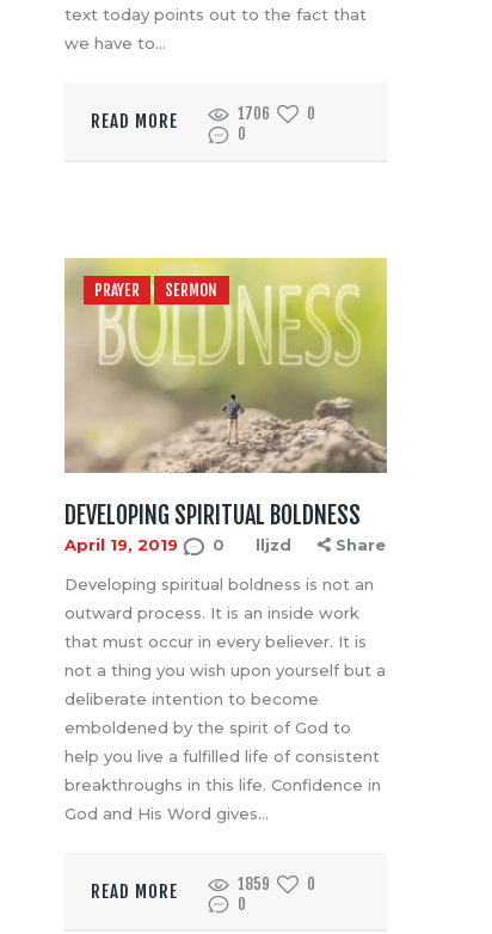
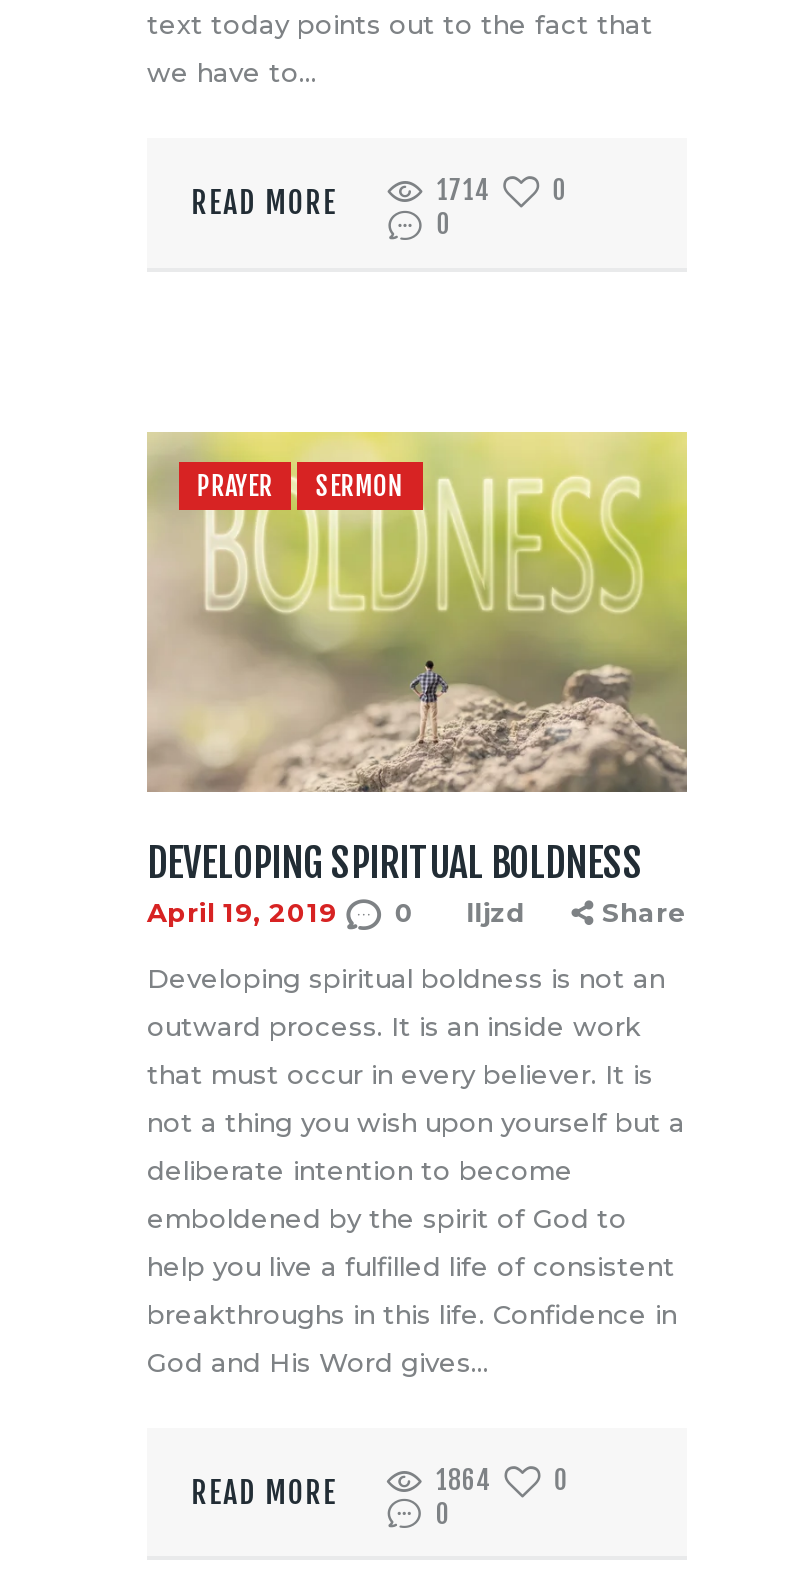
[237,104,315,123] 1706 0 -> [437,175,567,207] 1714 0
[237,874,315,893] 1859 0 -> [436,1464,568,1496] 1864 0

